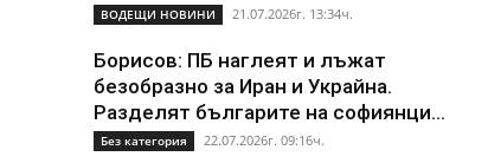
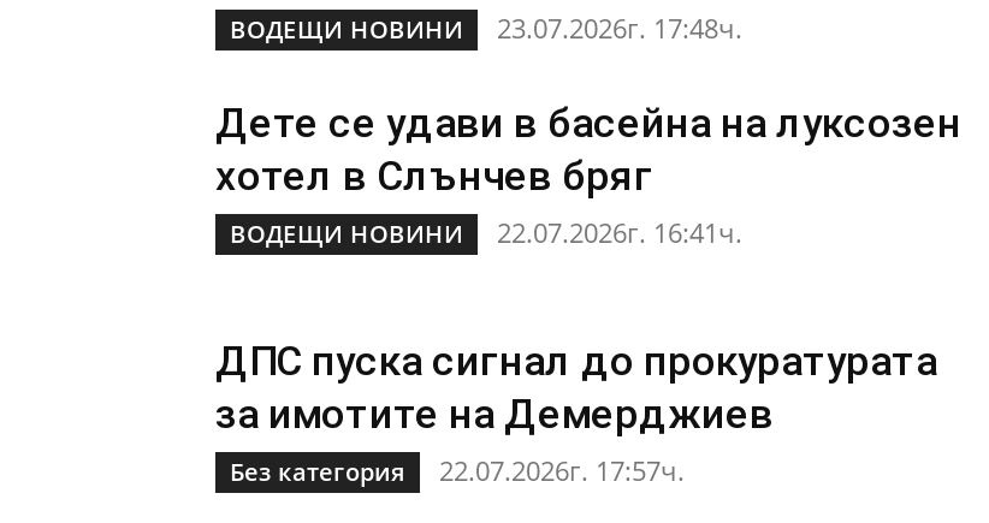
[94,5,445,124] 21.07.2026г. 13:34ч. | Борисов: ПБ наглеят и лъжат | безобразно за Иран и Украйна. | Разделят българите на софиянци... -> [215,10,961,438] 23.07.2026г. 17:48ч. | Дете се удави в басейна на луксозен | хотел в Слънчев бряг | ВОДЕЩИ НОВИНИ | 22.07.2026г. 16:41ч. | ДПС пуска сигнал до прокуратурата | за имотите на Демерджиев
[101,131,325,149] Без категория 22.07.2026г. 09:16ч. -> [230,452,685,488] Без категория 22.07.2026г. 17:57ч.

